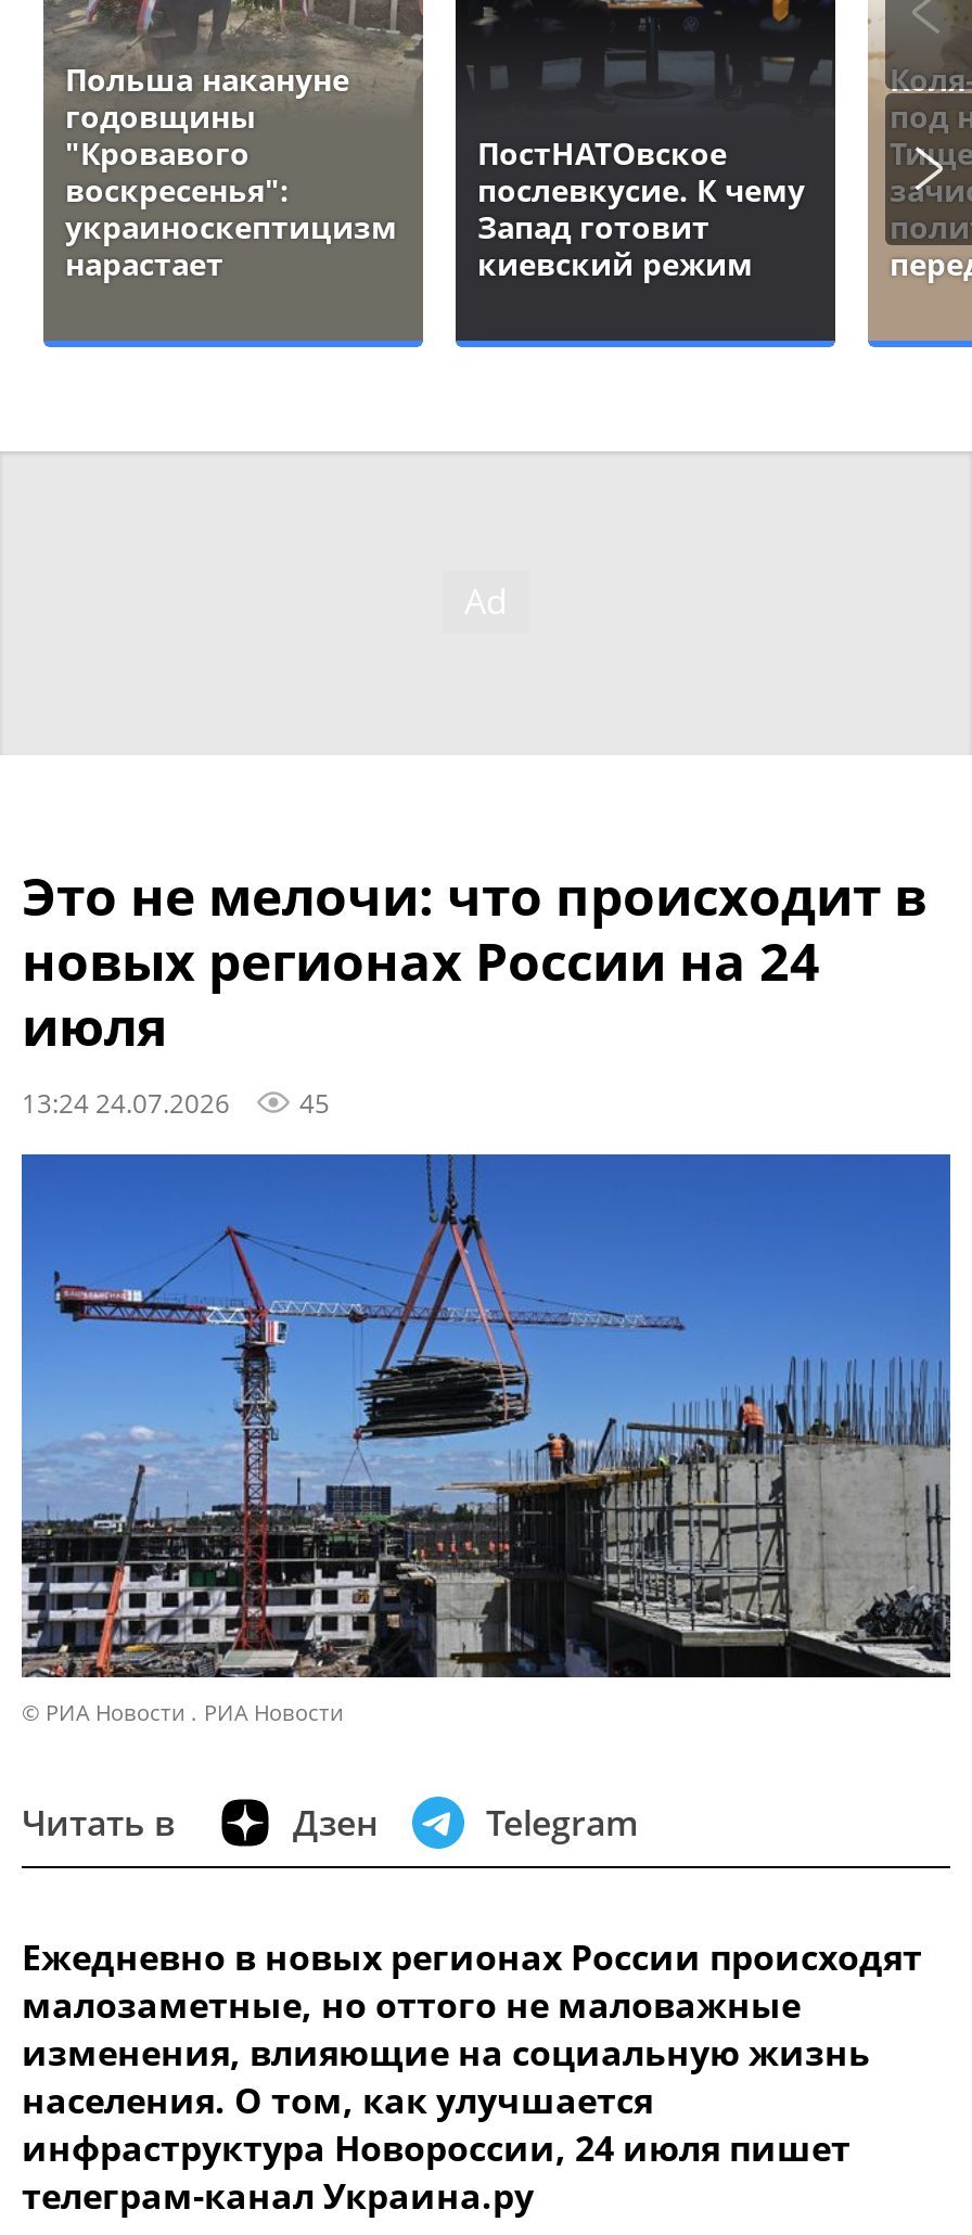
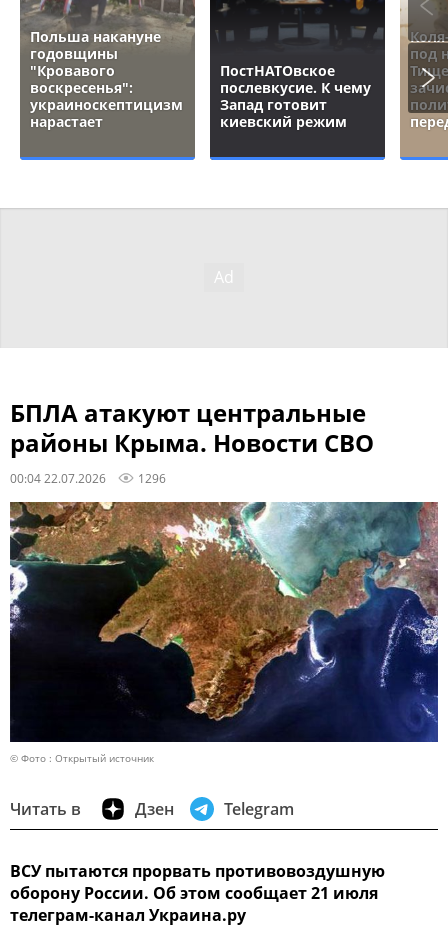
[22,859,926,1119] Это не мелочи: что происходит в | новых регионах России на 24 | июля | 13:24 24.07.2026 | 45 -> [10,396,374,486] БПЛА атакуют центральные | районы Крыма. Новости СВО | 00:04 22.07.2026 | 1296
[20,1152,952,1726] [image] | © РИА Новости . РИА Новости -> [9,501,439,765] [image] | © Фото : Открытый источник
[22,1933,922,2171] Ежедневно в новых регионах России происходят | малозаметные, но оттого не маловажные | изменения, влияющие на социальную жизнь | населения. О том, как улучшается | инфраструктура Новороссии, 24 июля пишет -> [10,860,385,904] ВСУ пытаются прорвать противовоздушную | оборону России. Об этом сообщает 21 июля

